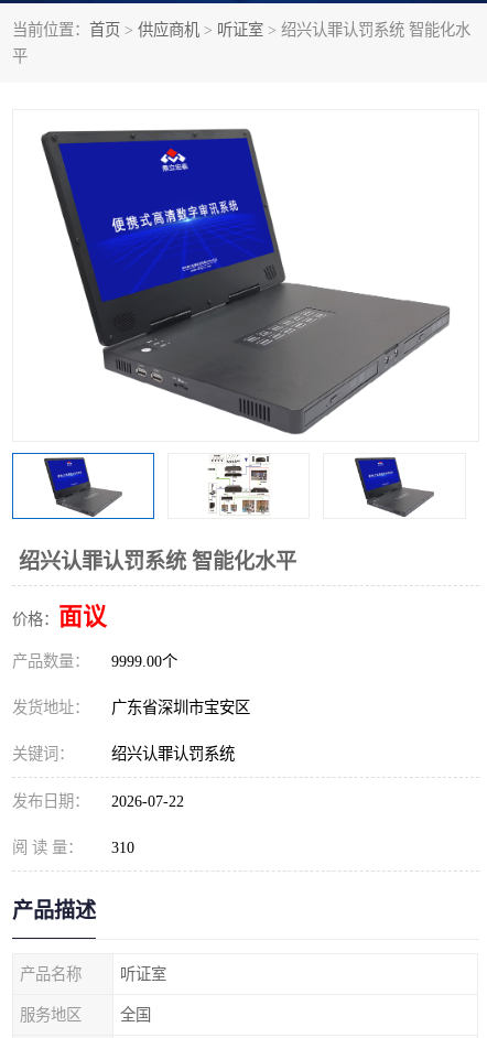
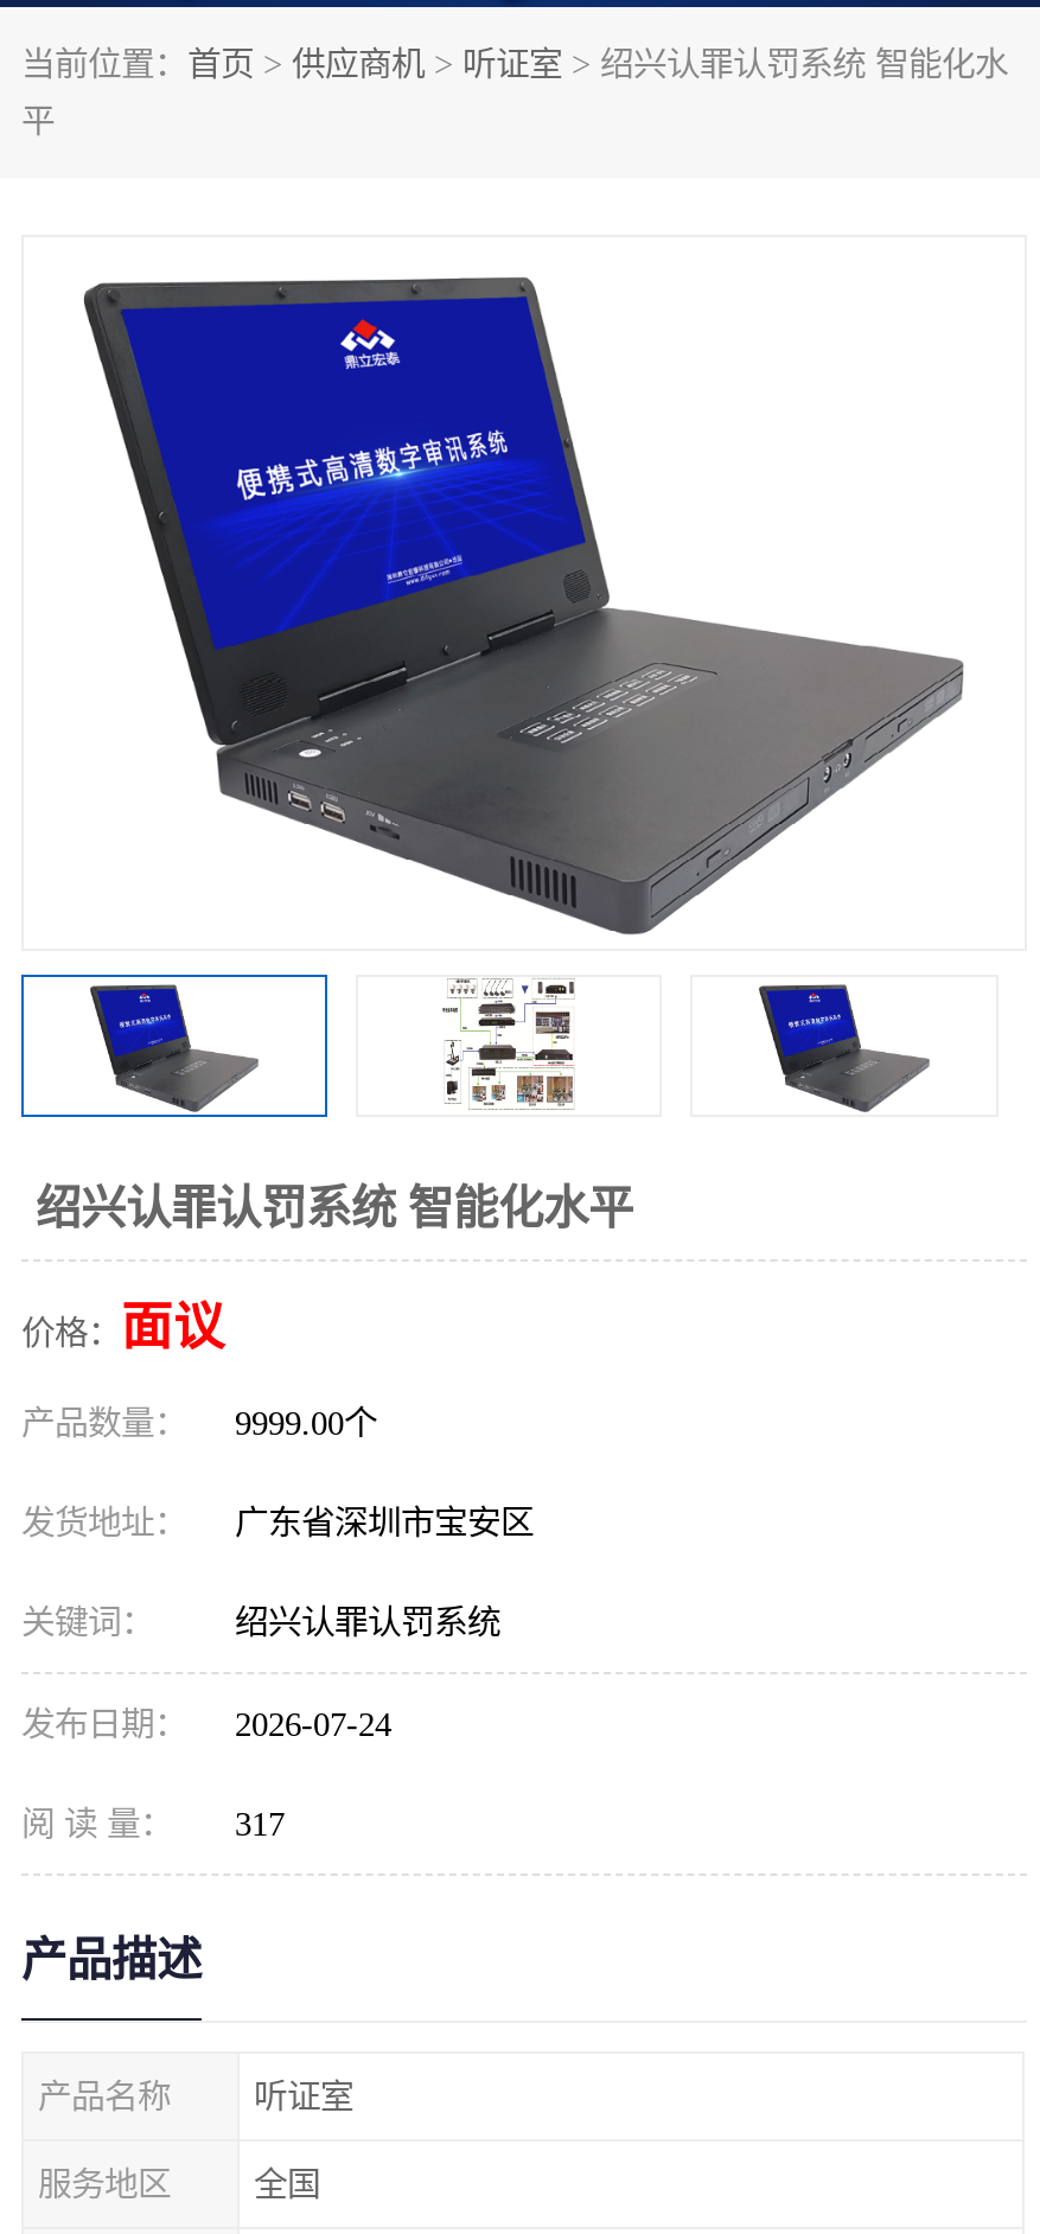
[12,792,184,810] 发布日期： 2026-07-22 -> [21,1705,391,1743] 发布日期： 2026-07-24
[12,839,134,856] 阅 读 量： 310 -> [21,1805,285,1843] 阅 读 量： 317

